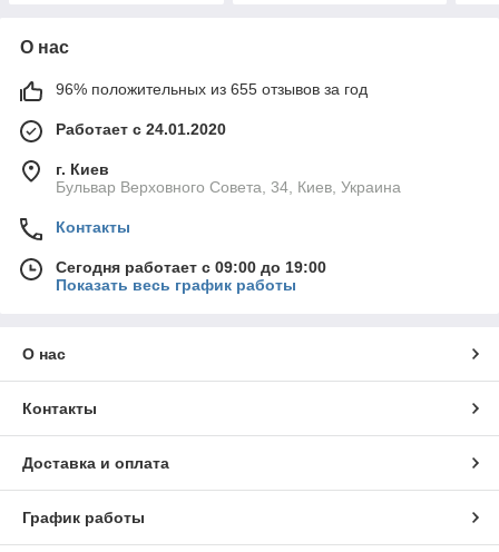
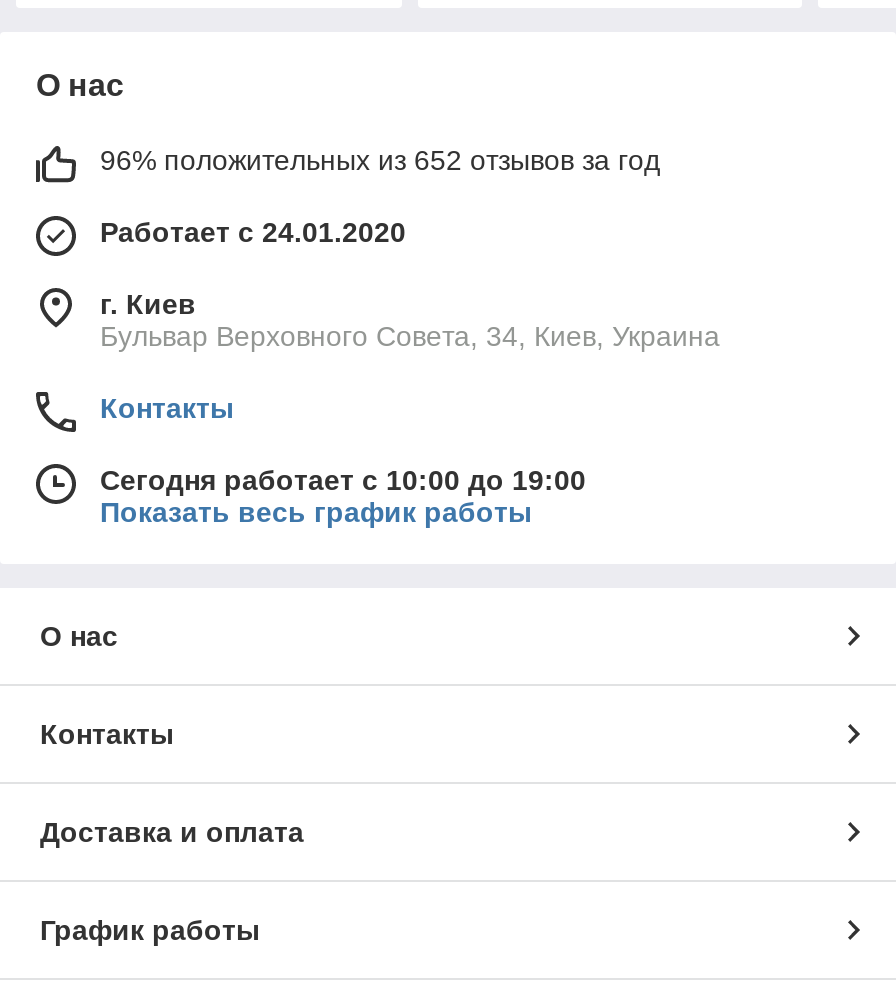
[56,80,368,98] 96% положительных из 655 отзывов за год -> [100,144,660,176] 96% положительных из 652 отзывов за год
[56,258,326,276] Сегодня работает с 09:00 до 19:00 -> [100,464,586,496] Сегодня работает с 10:00 до 19:00

